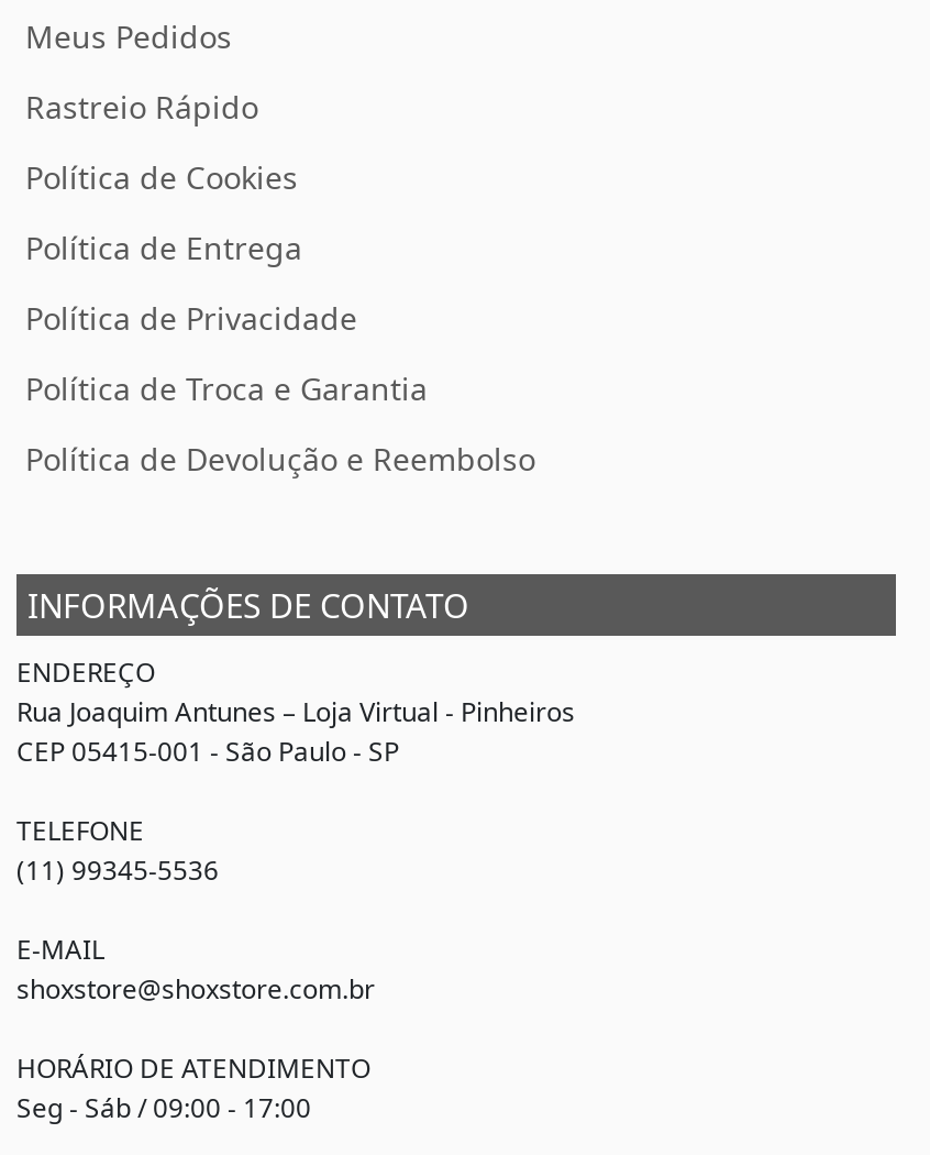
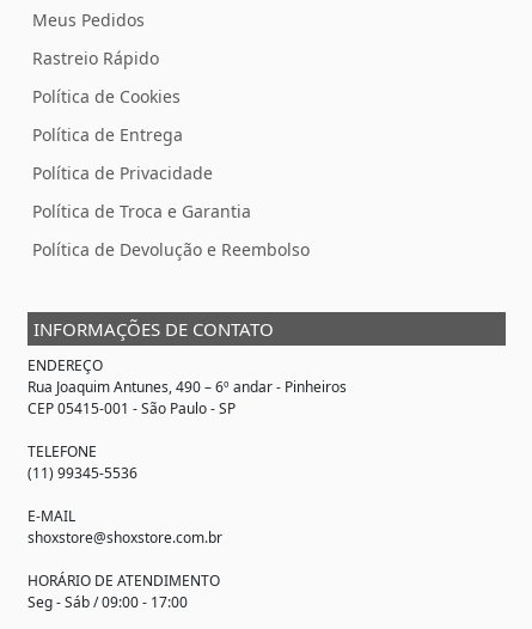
[16,693,575,730] Rua Joaquim Antunes – Loja Virtual - Pinheiros -> [27,377,347,397] Rua Joaquim Antunes, 490 – 6º andar - Pinheiros

